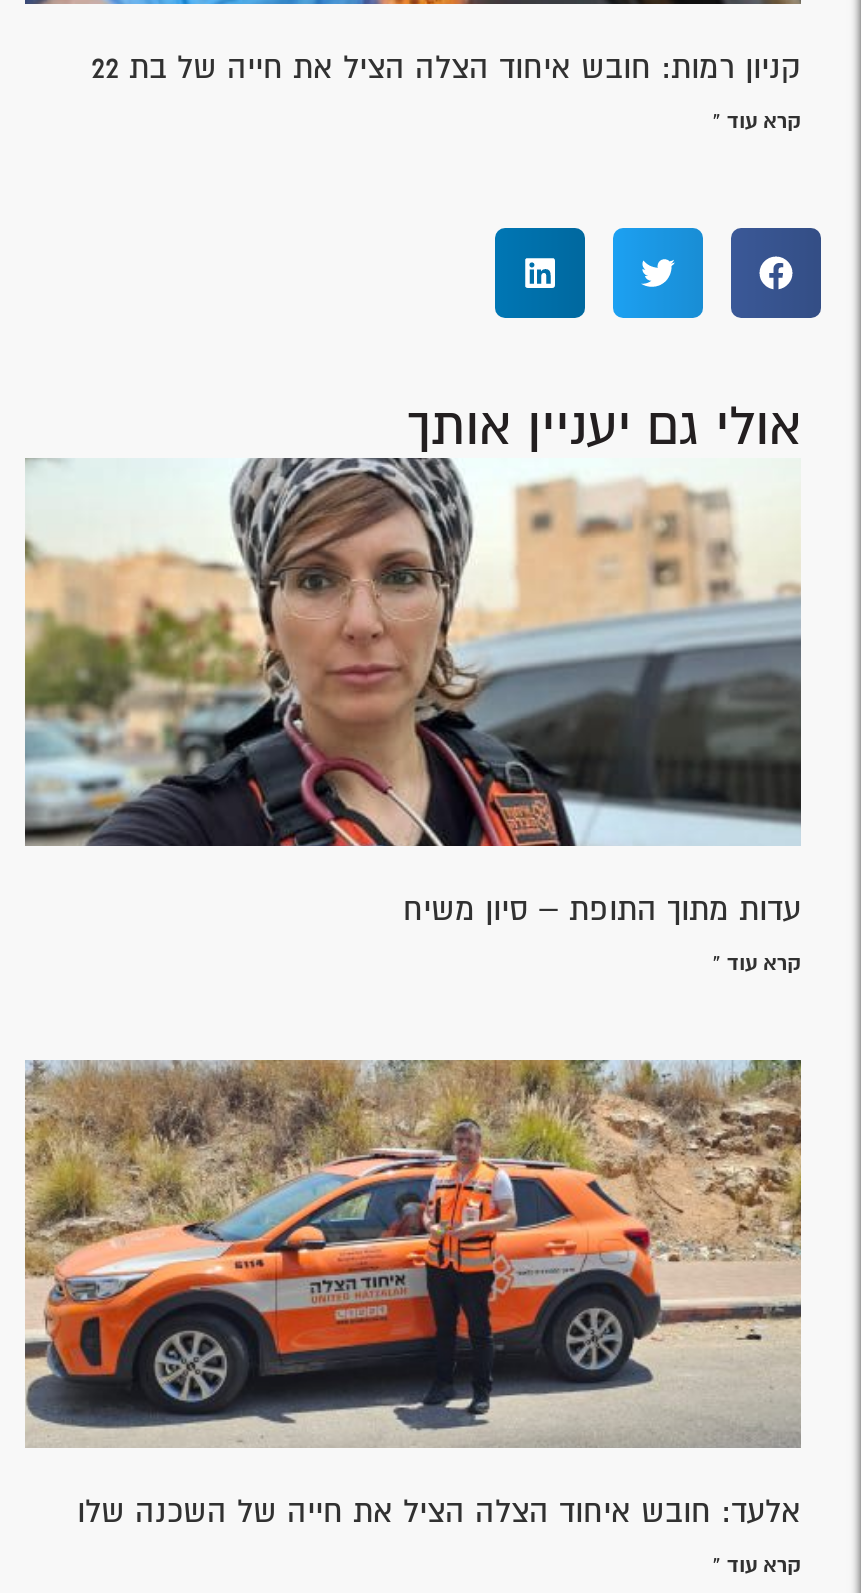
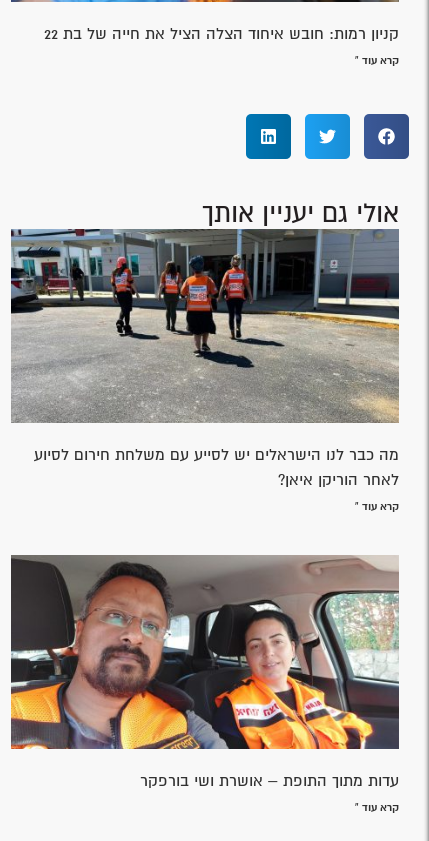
[23,458,803,930] [image] | עדות מתוך התופת – סיון משיח -> [10,228,400,490] [image] | מה כבר לנו הישראלים יש לסייע עם משלחת חירום לסיוע | לאחר הוריקן איאן?
[23,1058,803,1532] [image] | אלעד: חובש איחוד הצלה הציל את חייה של השכנה שלו -> [10,555,399,791] [image] | עדות מתוך התופת – אושרת ושי בורפקר

